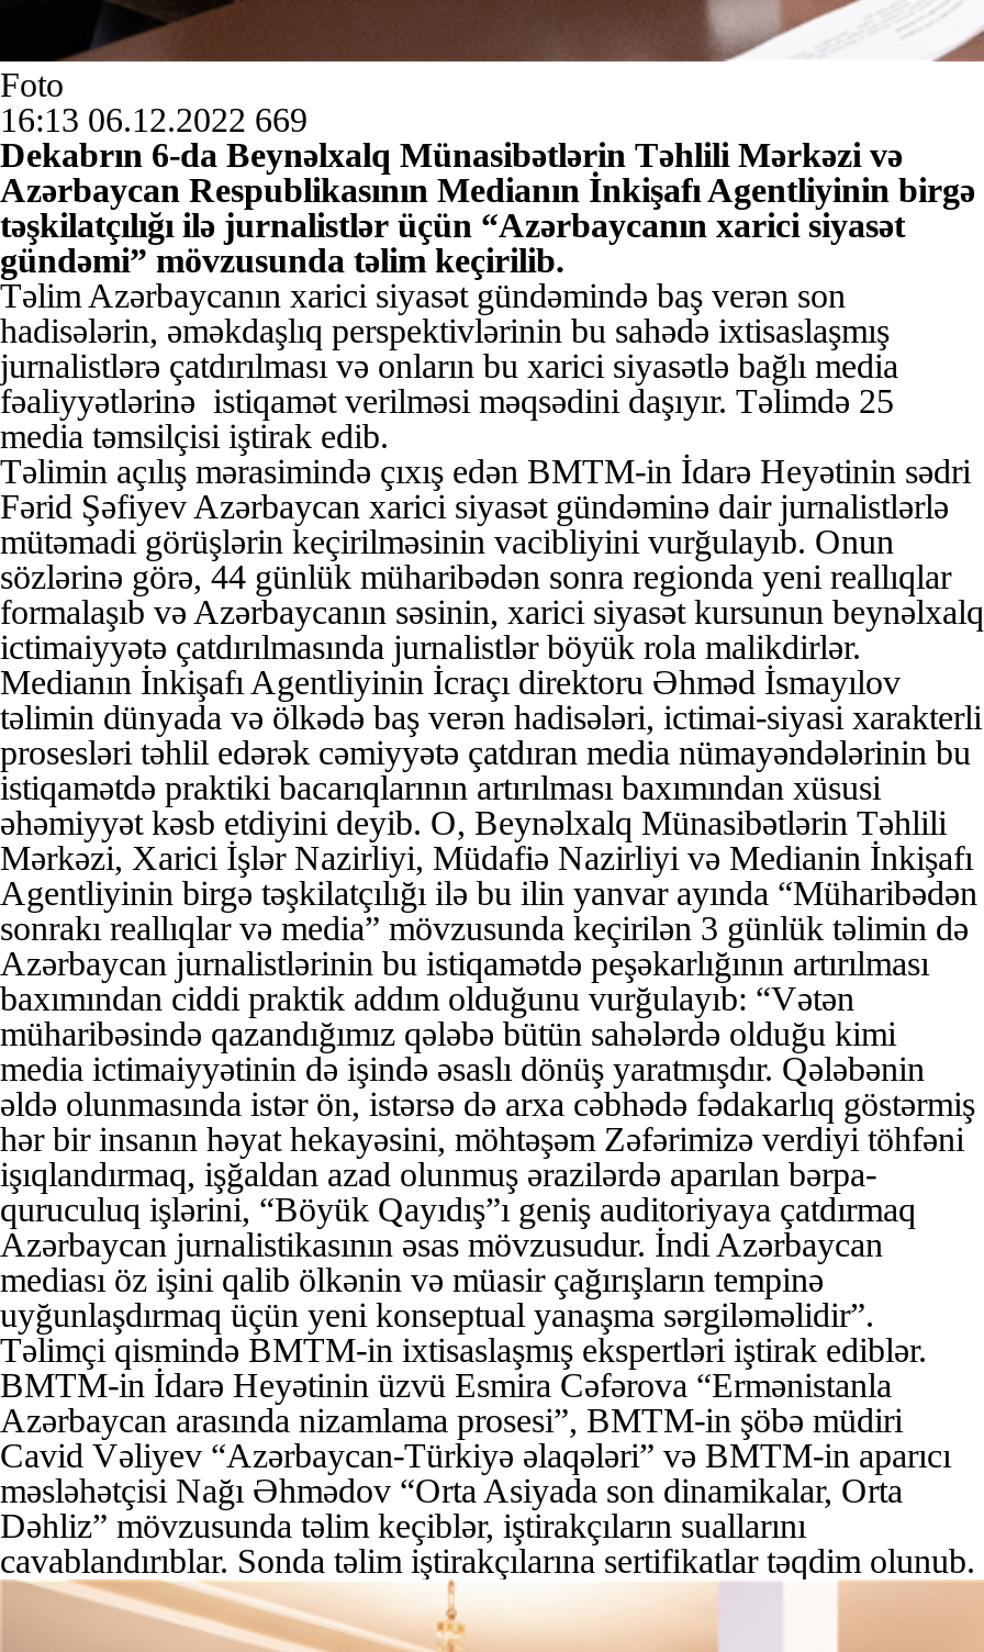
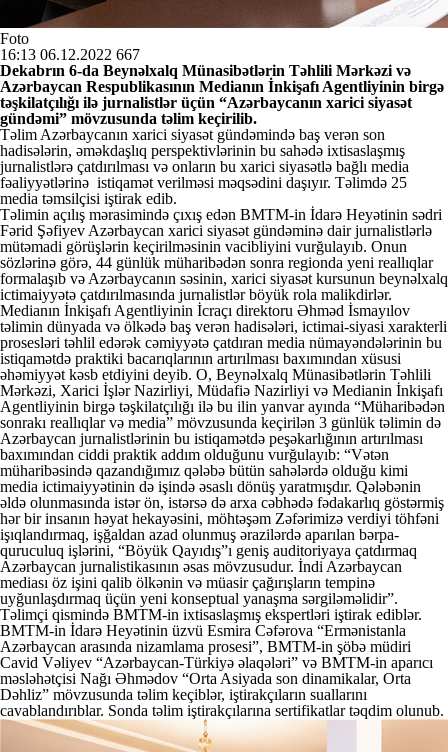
[0,101,307,138] 16:13 06.12.2022 669 -> [0,46,140,63] 16:13 06.12.2022 667

